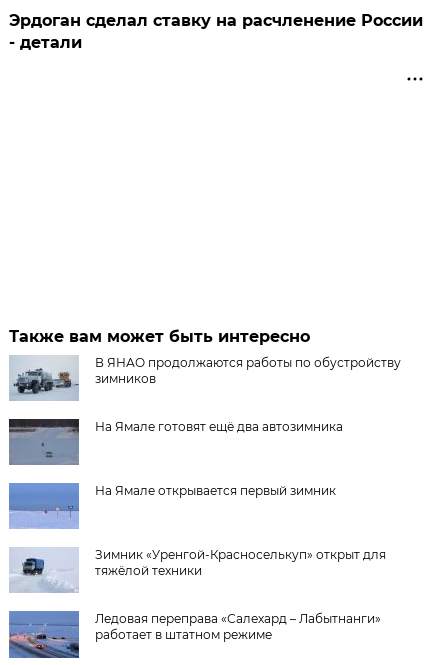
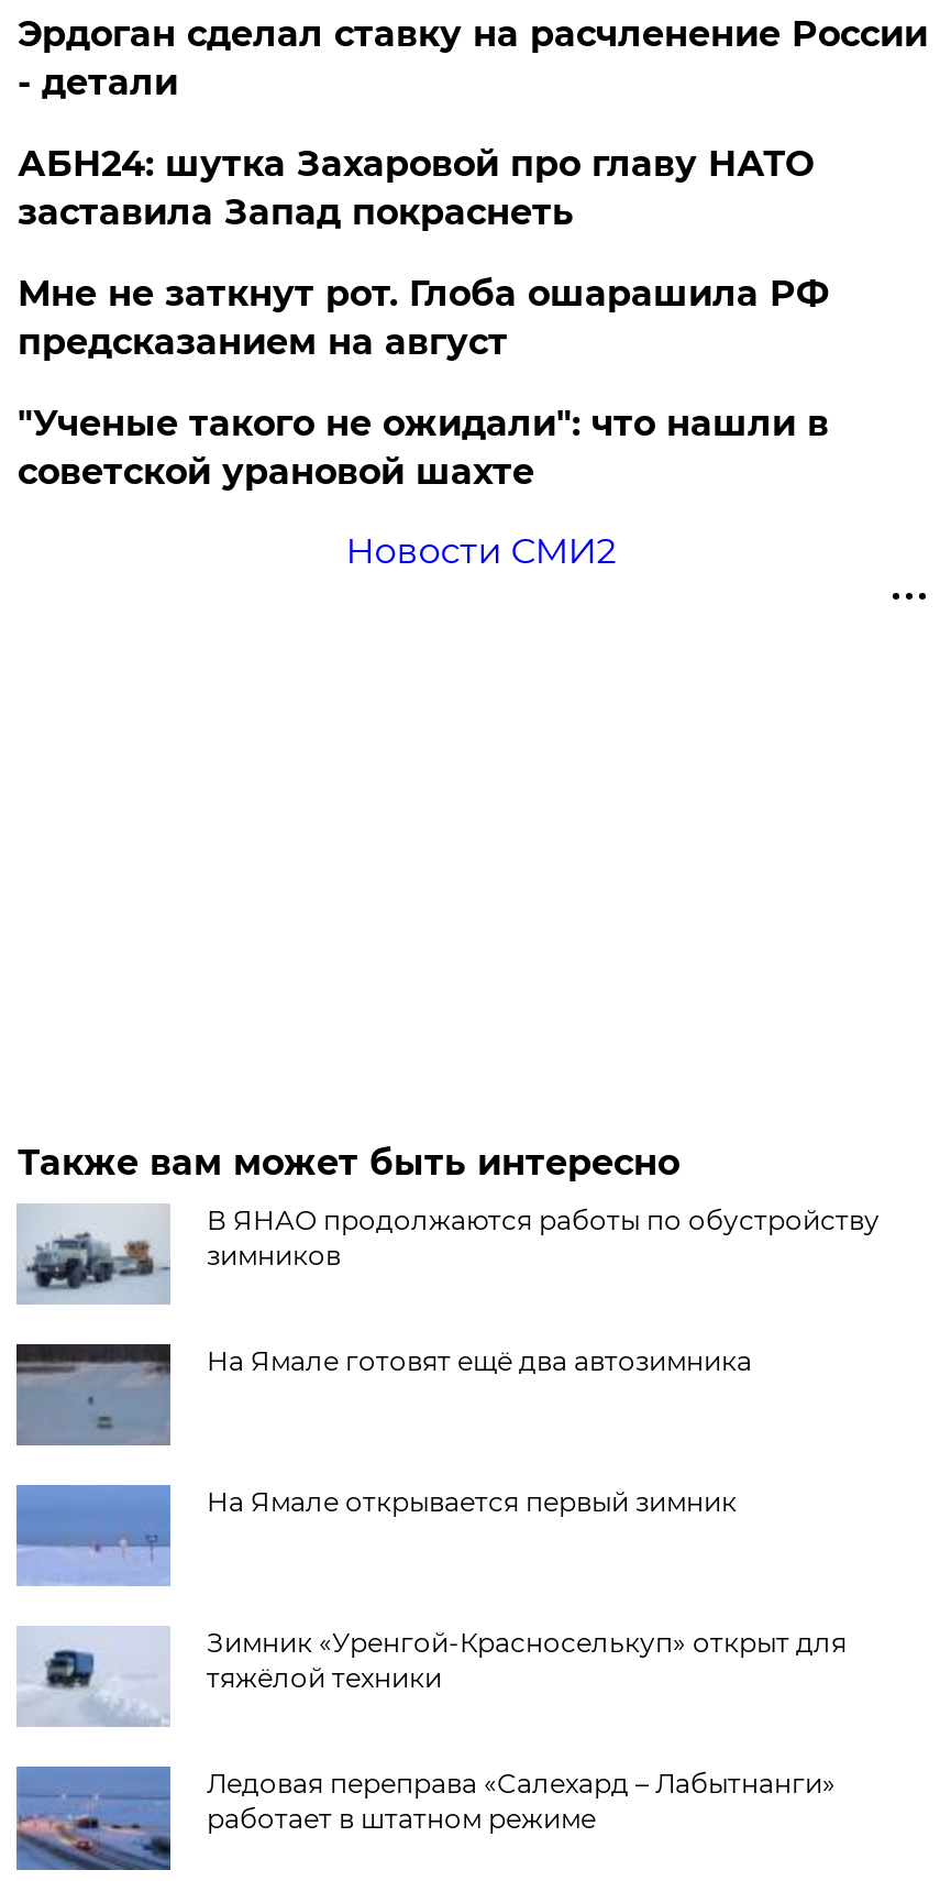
none -> [17,143,829,572] АБН24: шутка Захаровой про главу НАТО | заставила Запад покраснеть | Мне не заткнут рот. Глоба ошарашила РФ | предсказанием на август | "Ученые такого не ожидали": что нашли в | советской урановой шахте | Новости СМИ2

